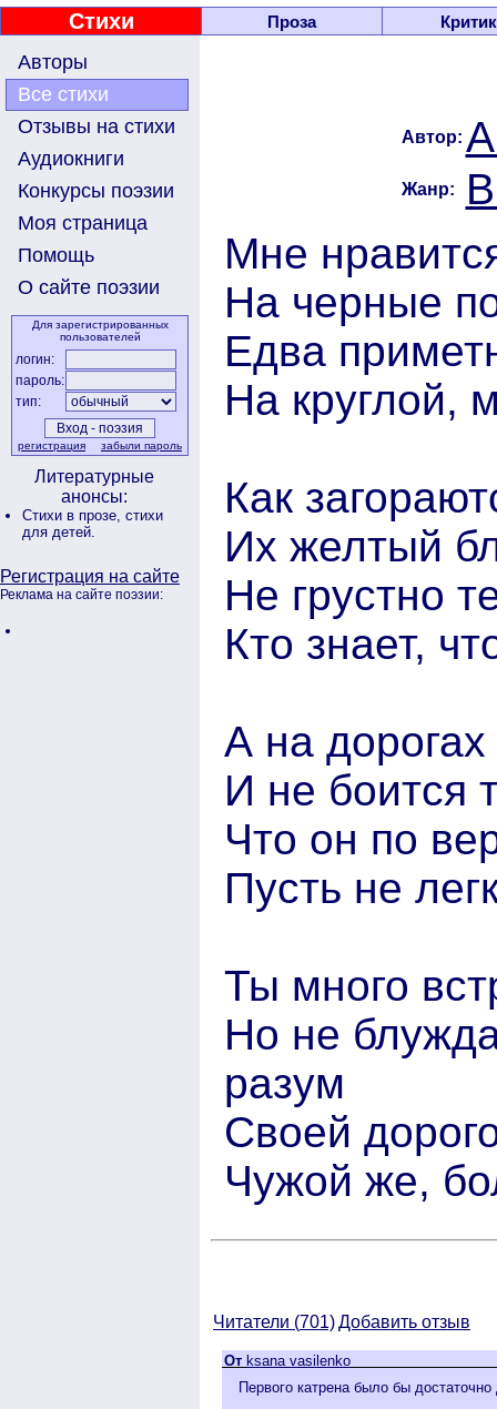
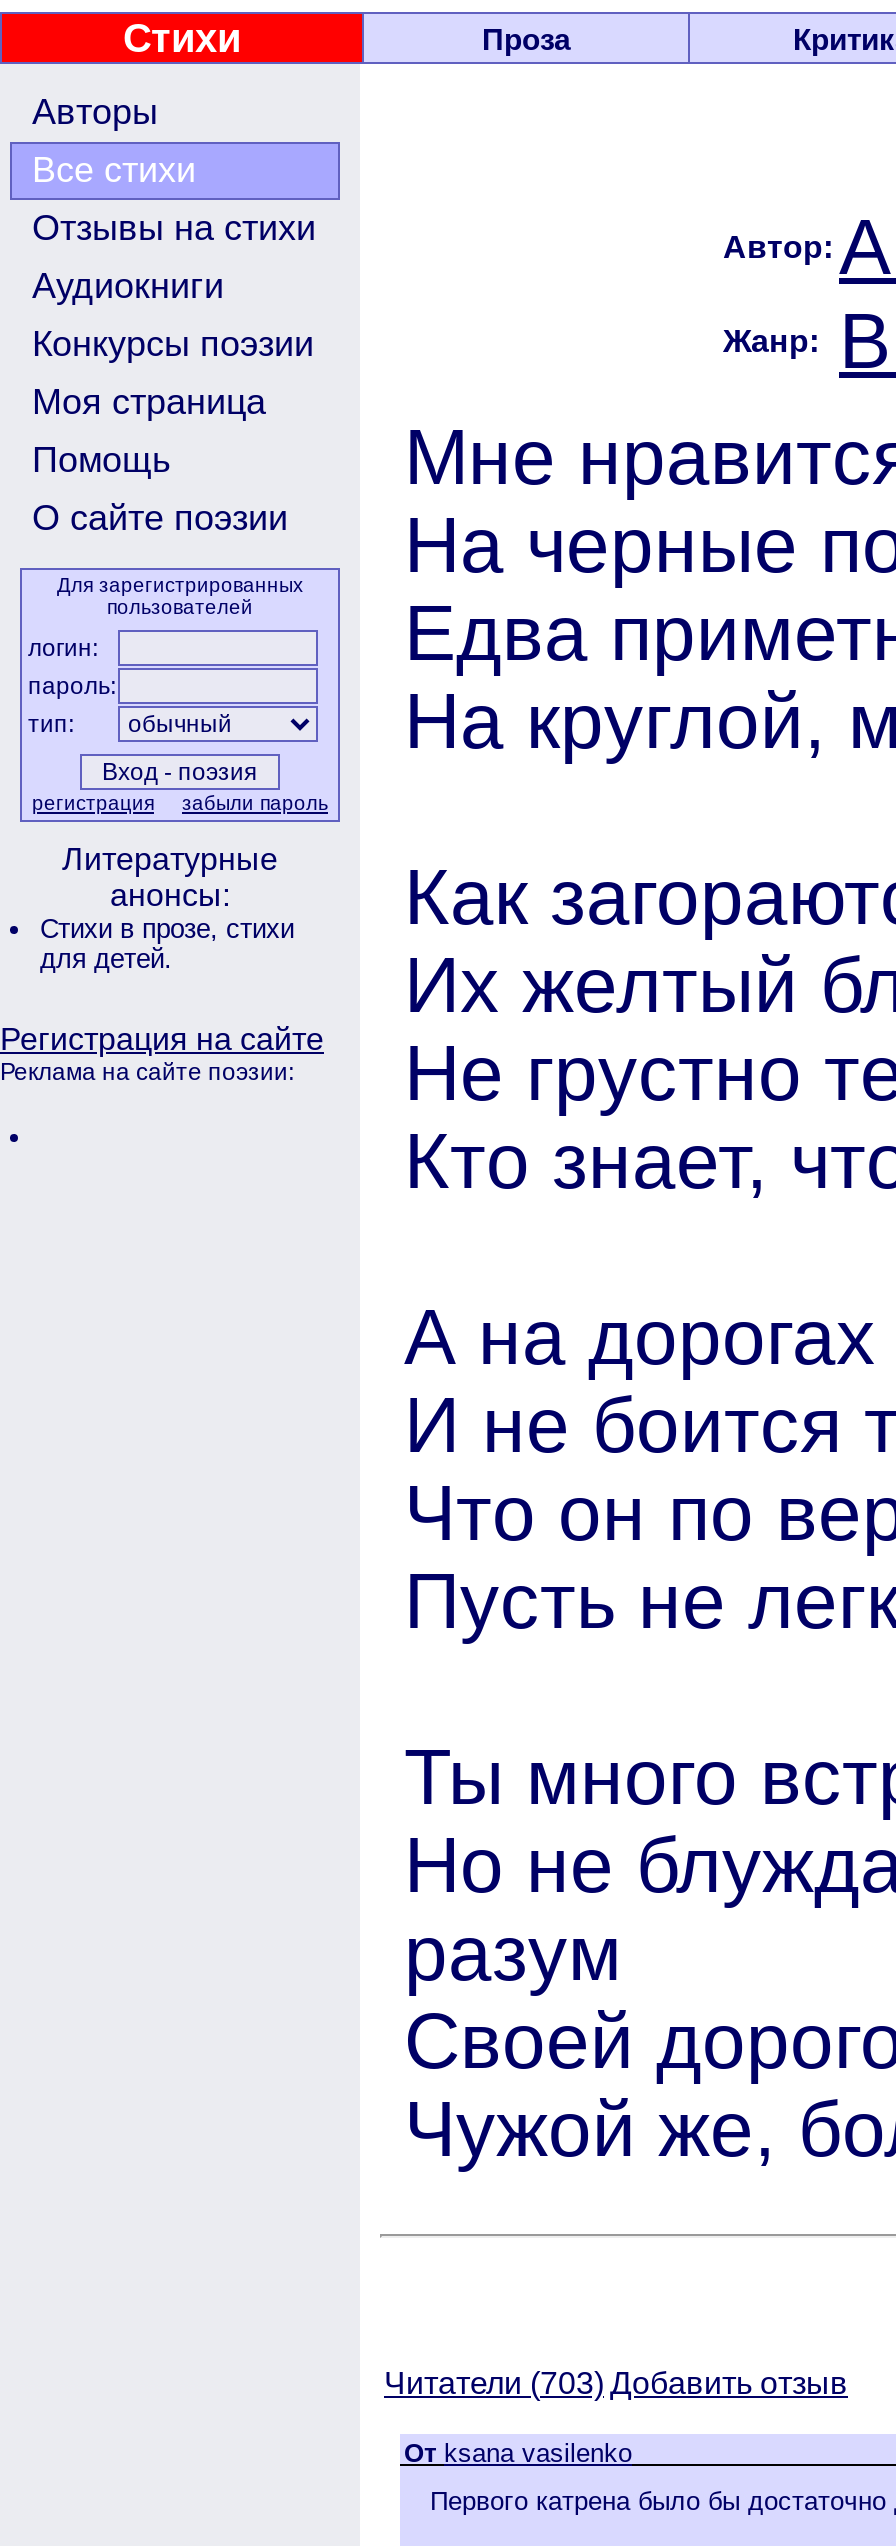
[213,1312,470,1331] Читатели (701) Добавить отзыв -> [384,2365,848,2399] Читатели (703) Добавить отзыв

